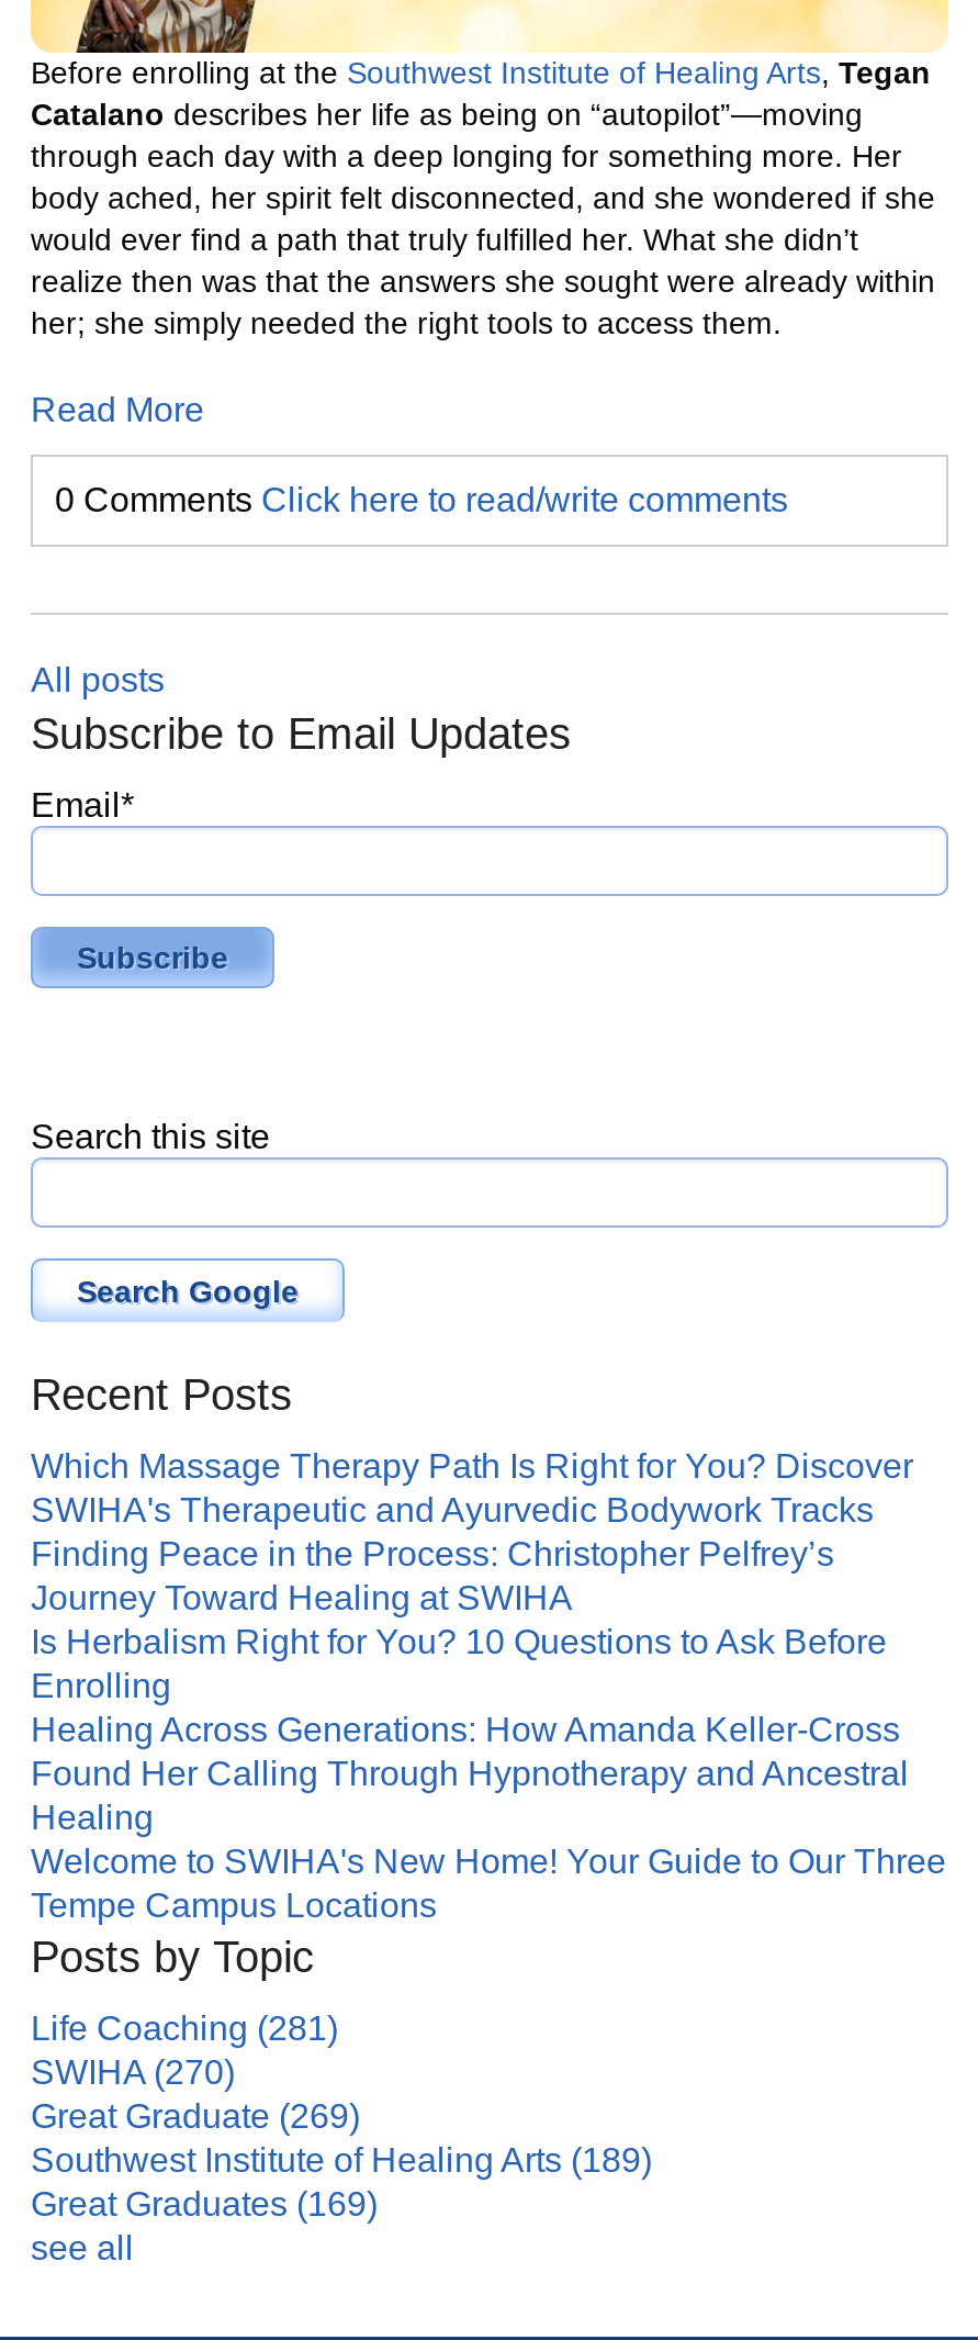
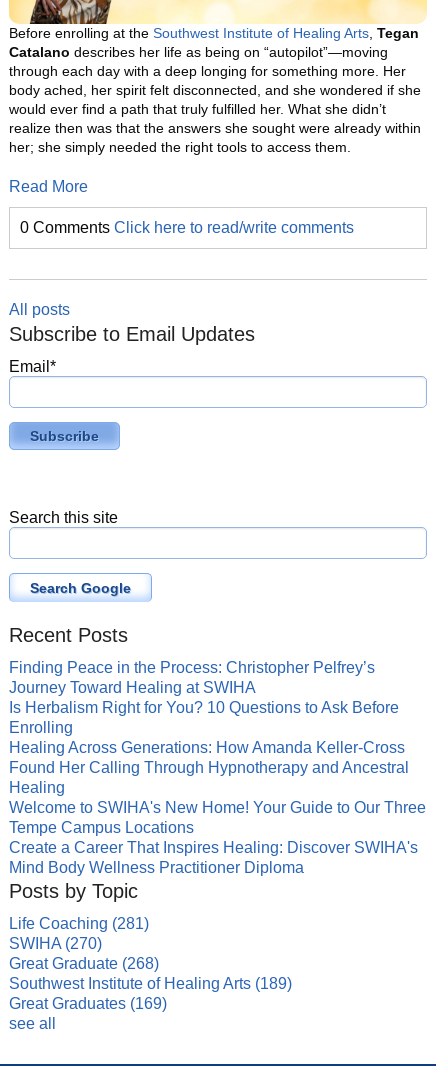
[31,1448,913,1529] Which Massage Therapy Path Is Right for You? Discover | SWIHA's Therapeutic and Ayurvedic Bodywork Tracks -> none
moved [31,1536,946,1924] -> [9,659,426,836]: Finding Peace in the Process: Christopher Pelfrey’s | Journey Toward Healing at SWIHA | Is Herbalism Right for You? 10 Questions to Ask Before | ... | Welcome to SWIHA's New Home! Your Guide to Our Three | Tempe Campus Locations
none -> [9,839,418,876] Create a Career That Inspires Healing: Discover SWIHA's | Mind Body Wellness Practitioner Diploma
[31,2098,360,2135] Great Graduate (269) -> [9,955,159,972] Great Graduate (268)

